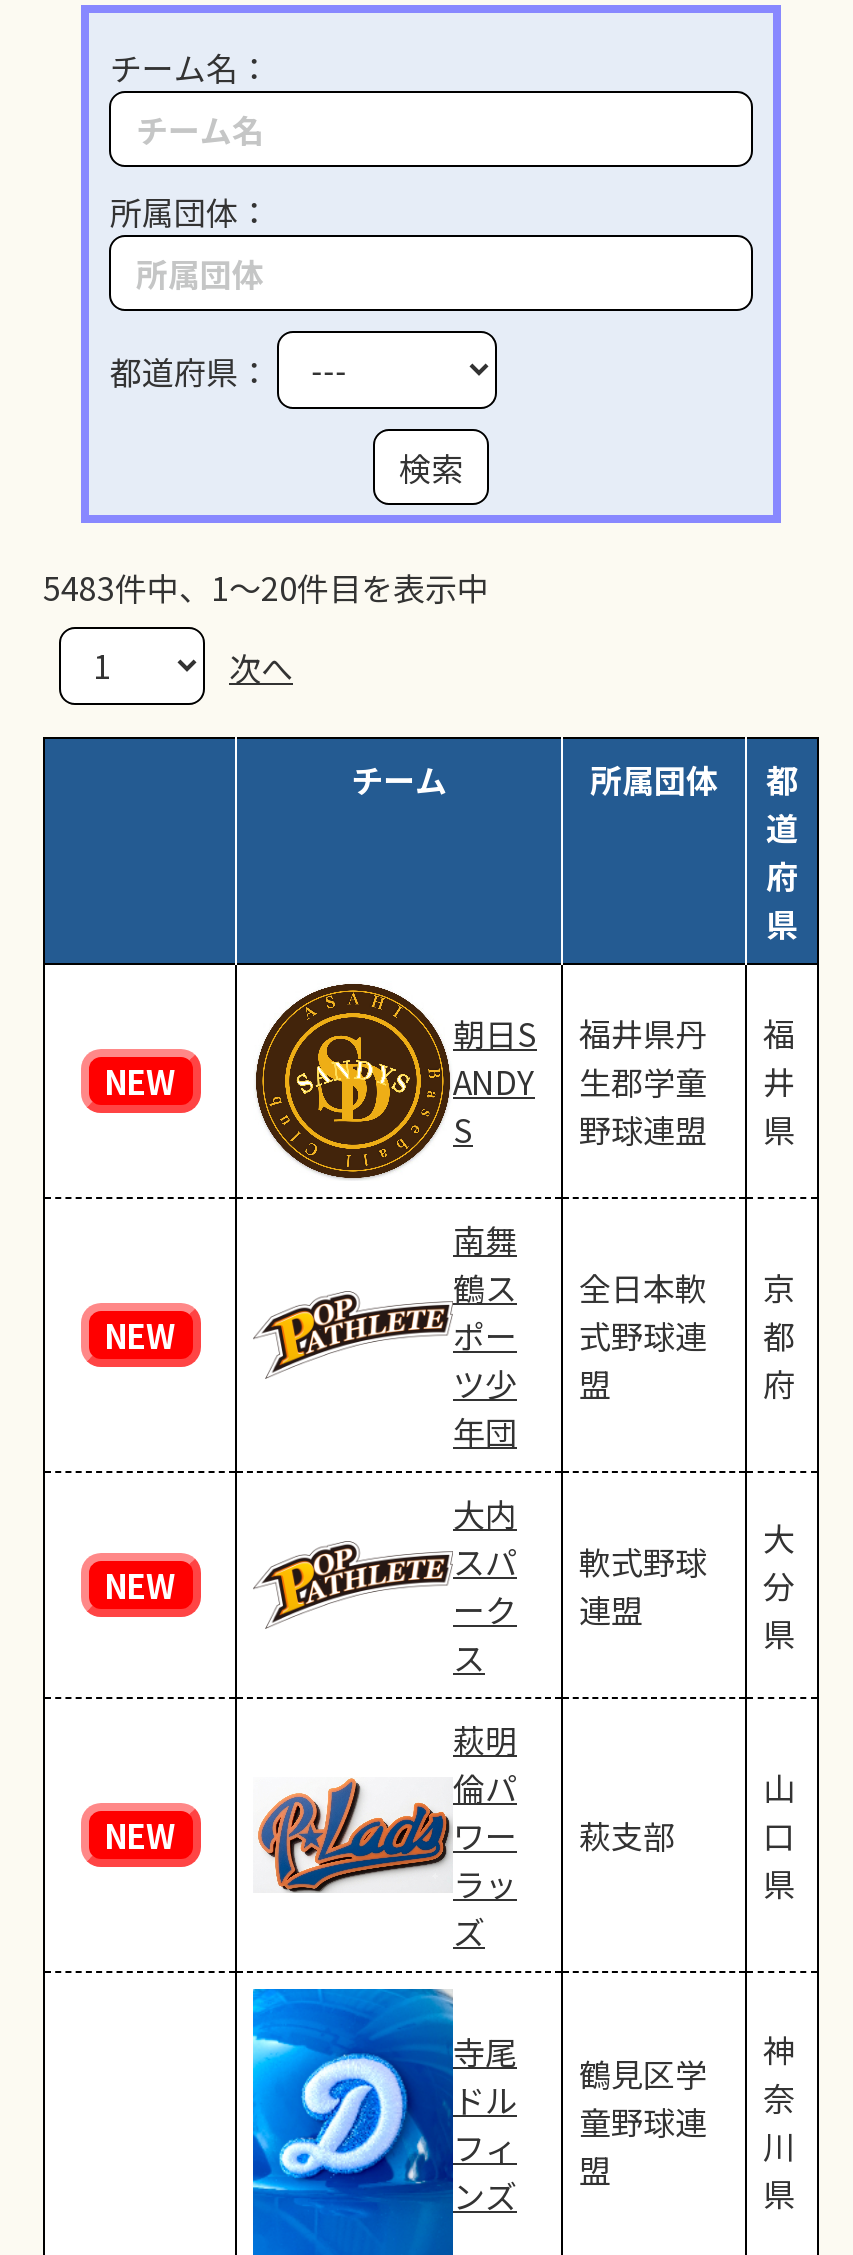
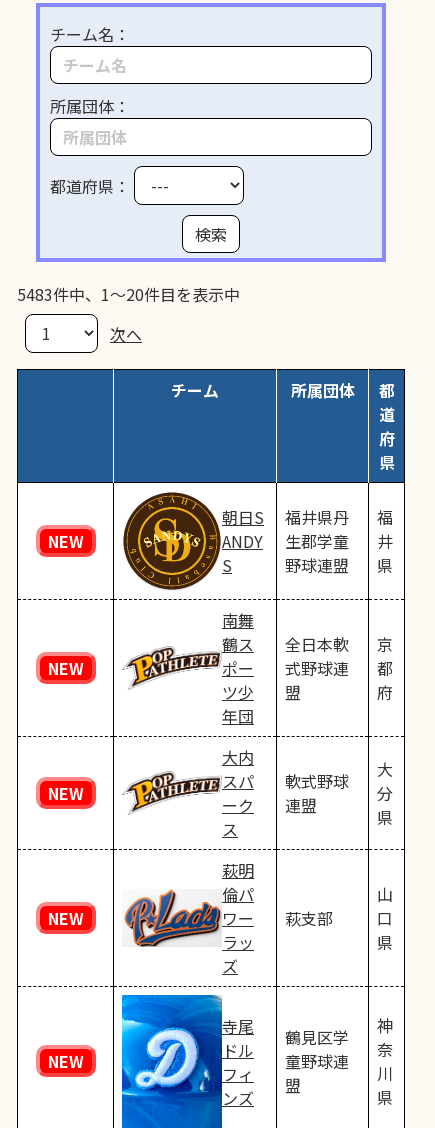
none -> [47,1049,83,1073] NEW

